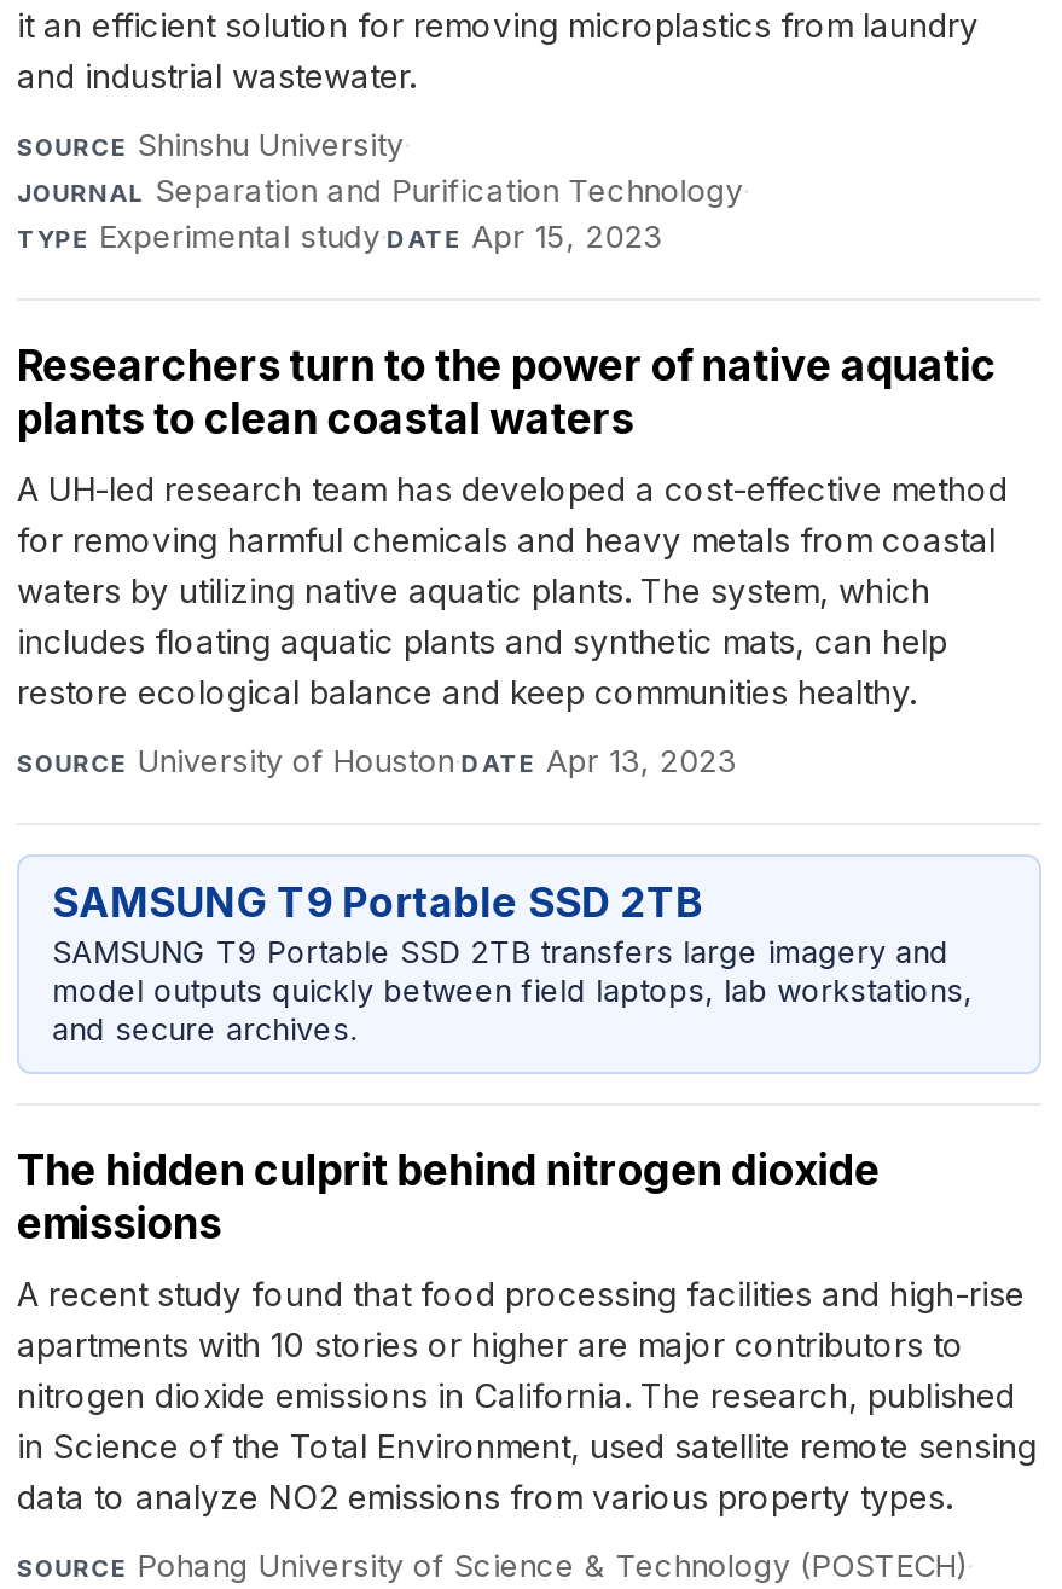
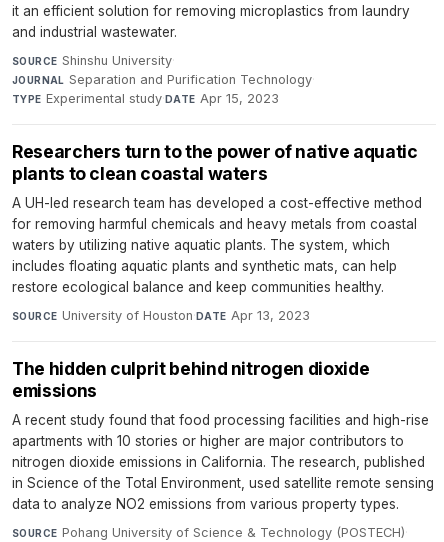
[52,879,973,1047] SAMSUNG T9 Portable SSD 2TB | SAMSUNG T9 Portable SSD 2TB transfers large imagery and | model outputs quickly between field laptops, lab workstations, | and secure archives. -> none

